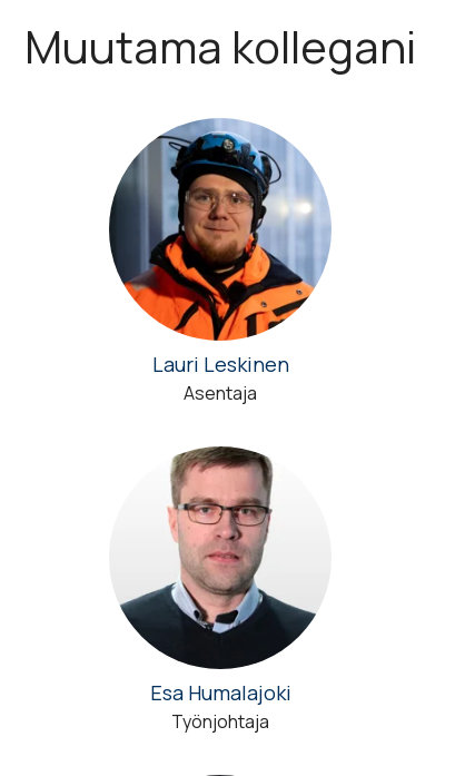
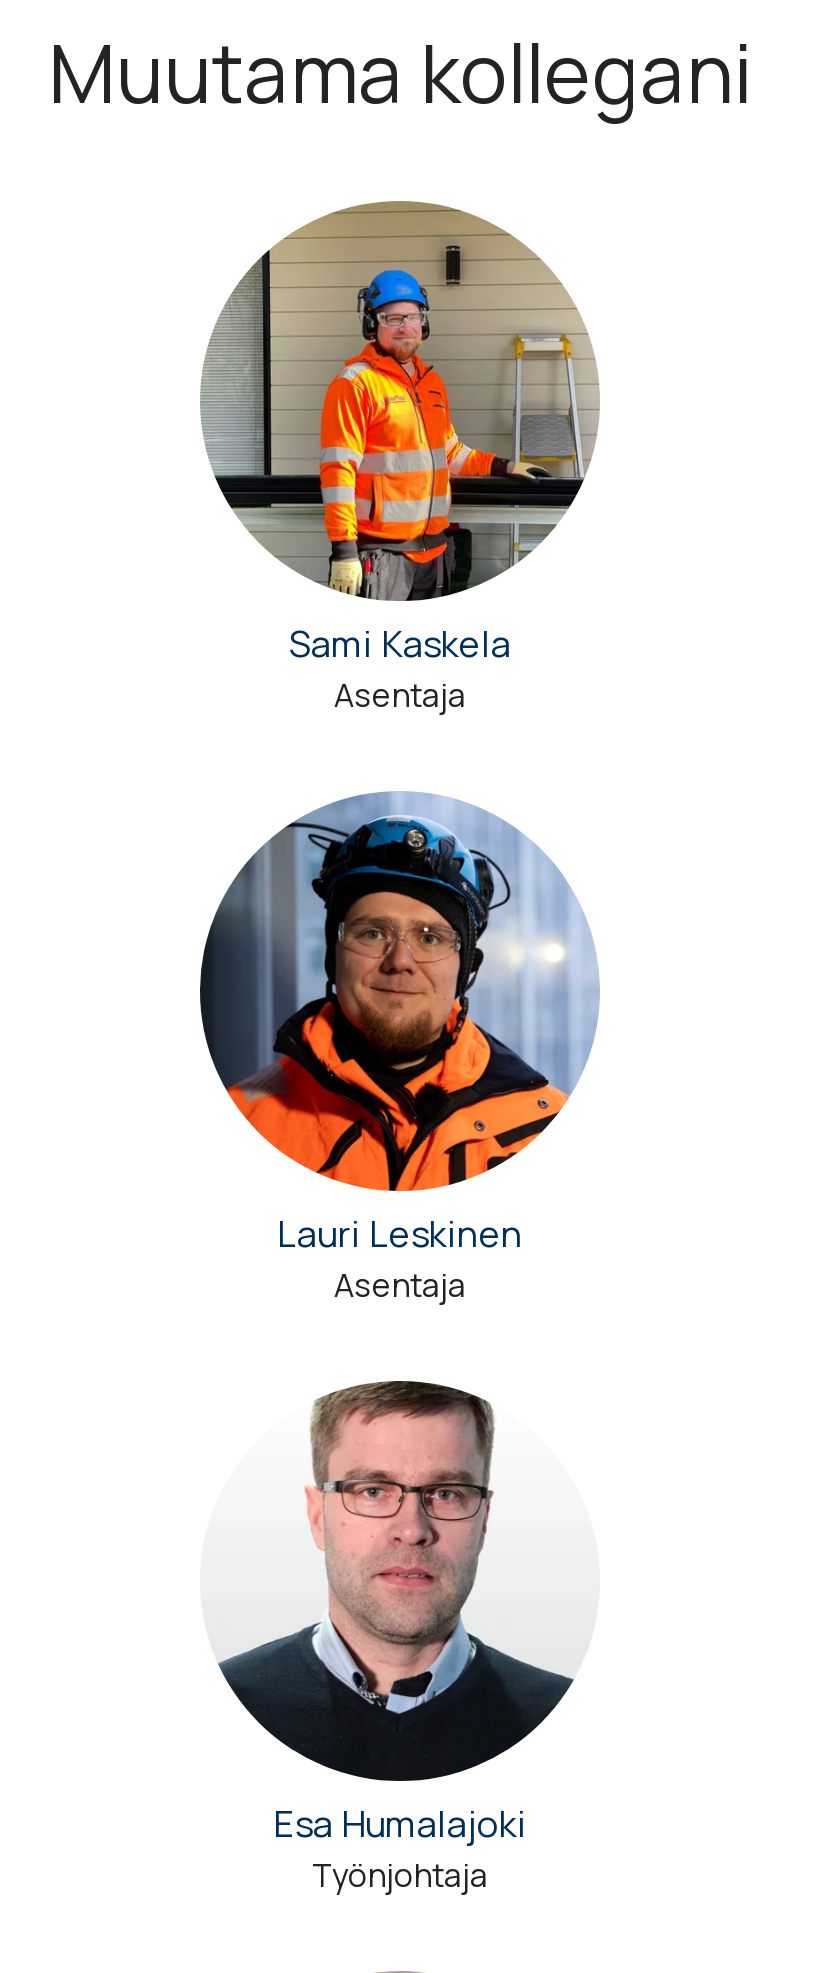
none -> [202,201,600,717] [image] | Sami Kaskela | Asentaja

